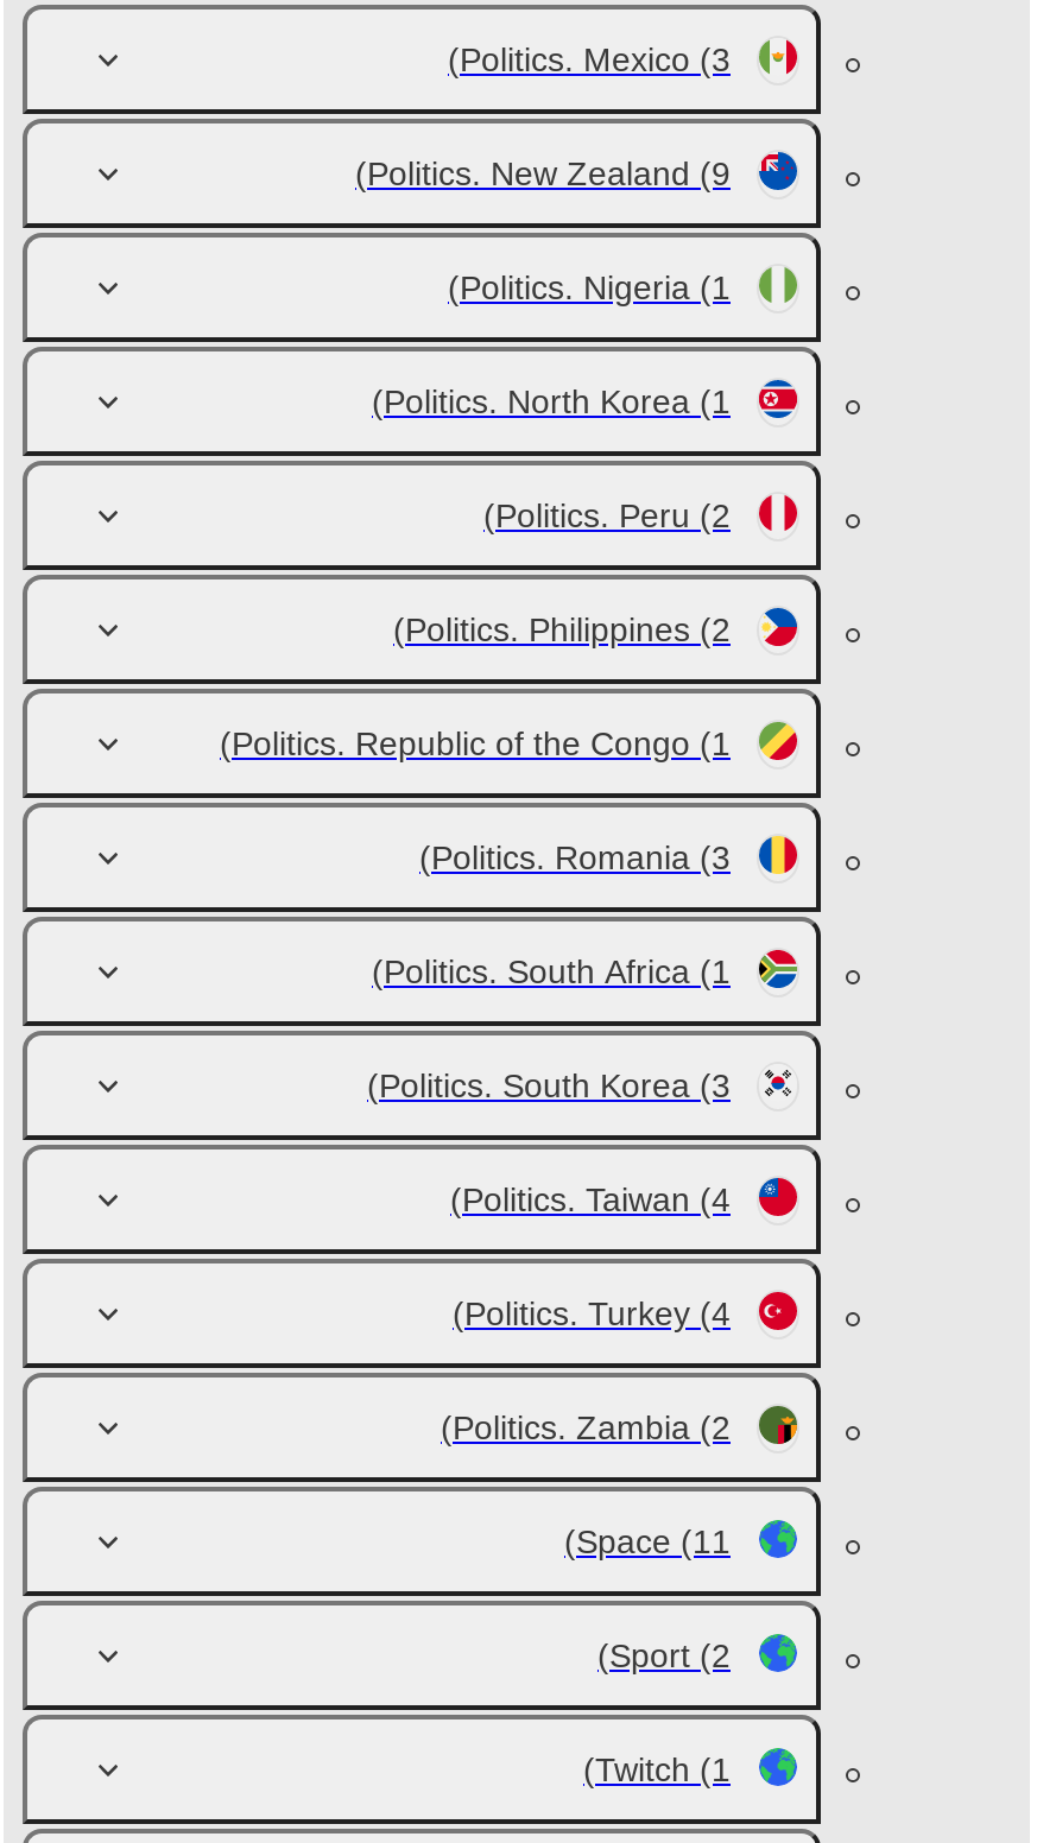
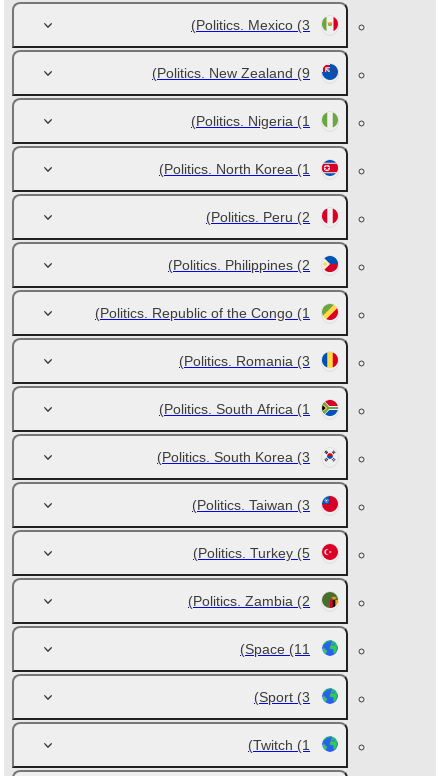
[462,1180,731,1218] Politics. Taiwan (4) -> [197,497,310,513] Politics. Taiwan (3)
[464,1294,731,1332] Politics. Turkey (4) -> [198,545,310,561] Politics. Turkey (5)
[609,1636,731,1674] Sport (2) -> [259,689,310,705] Sport (3)

